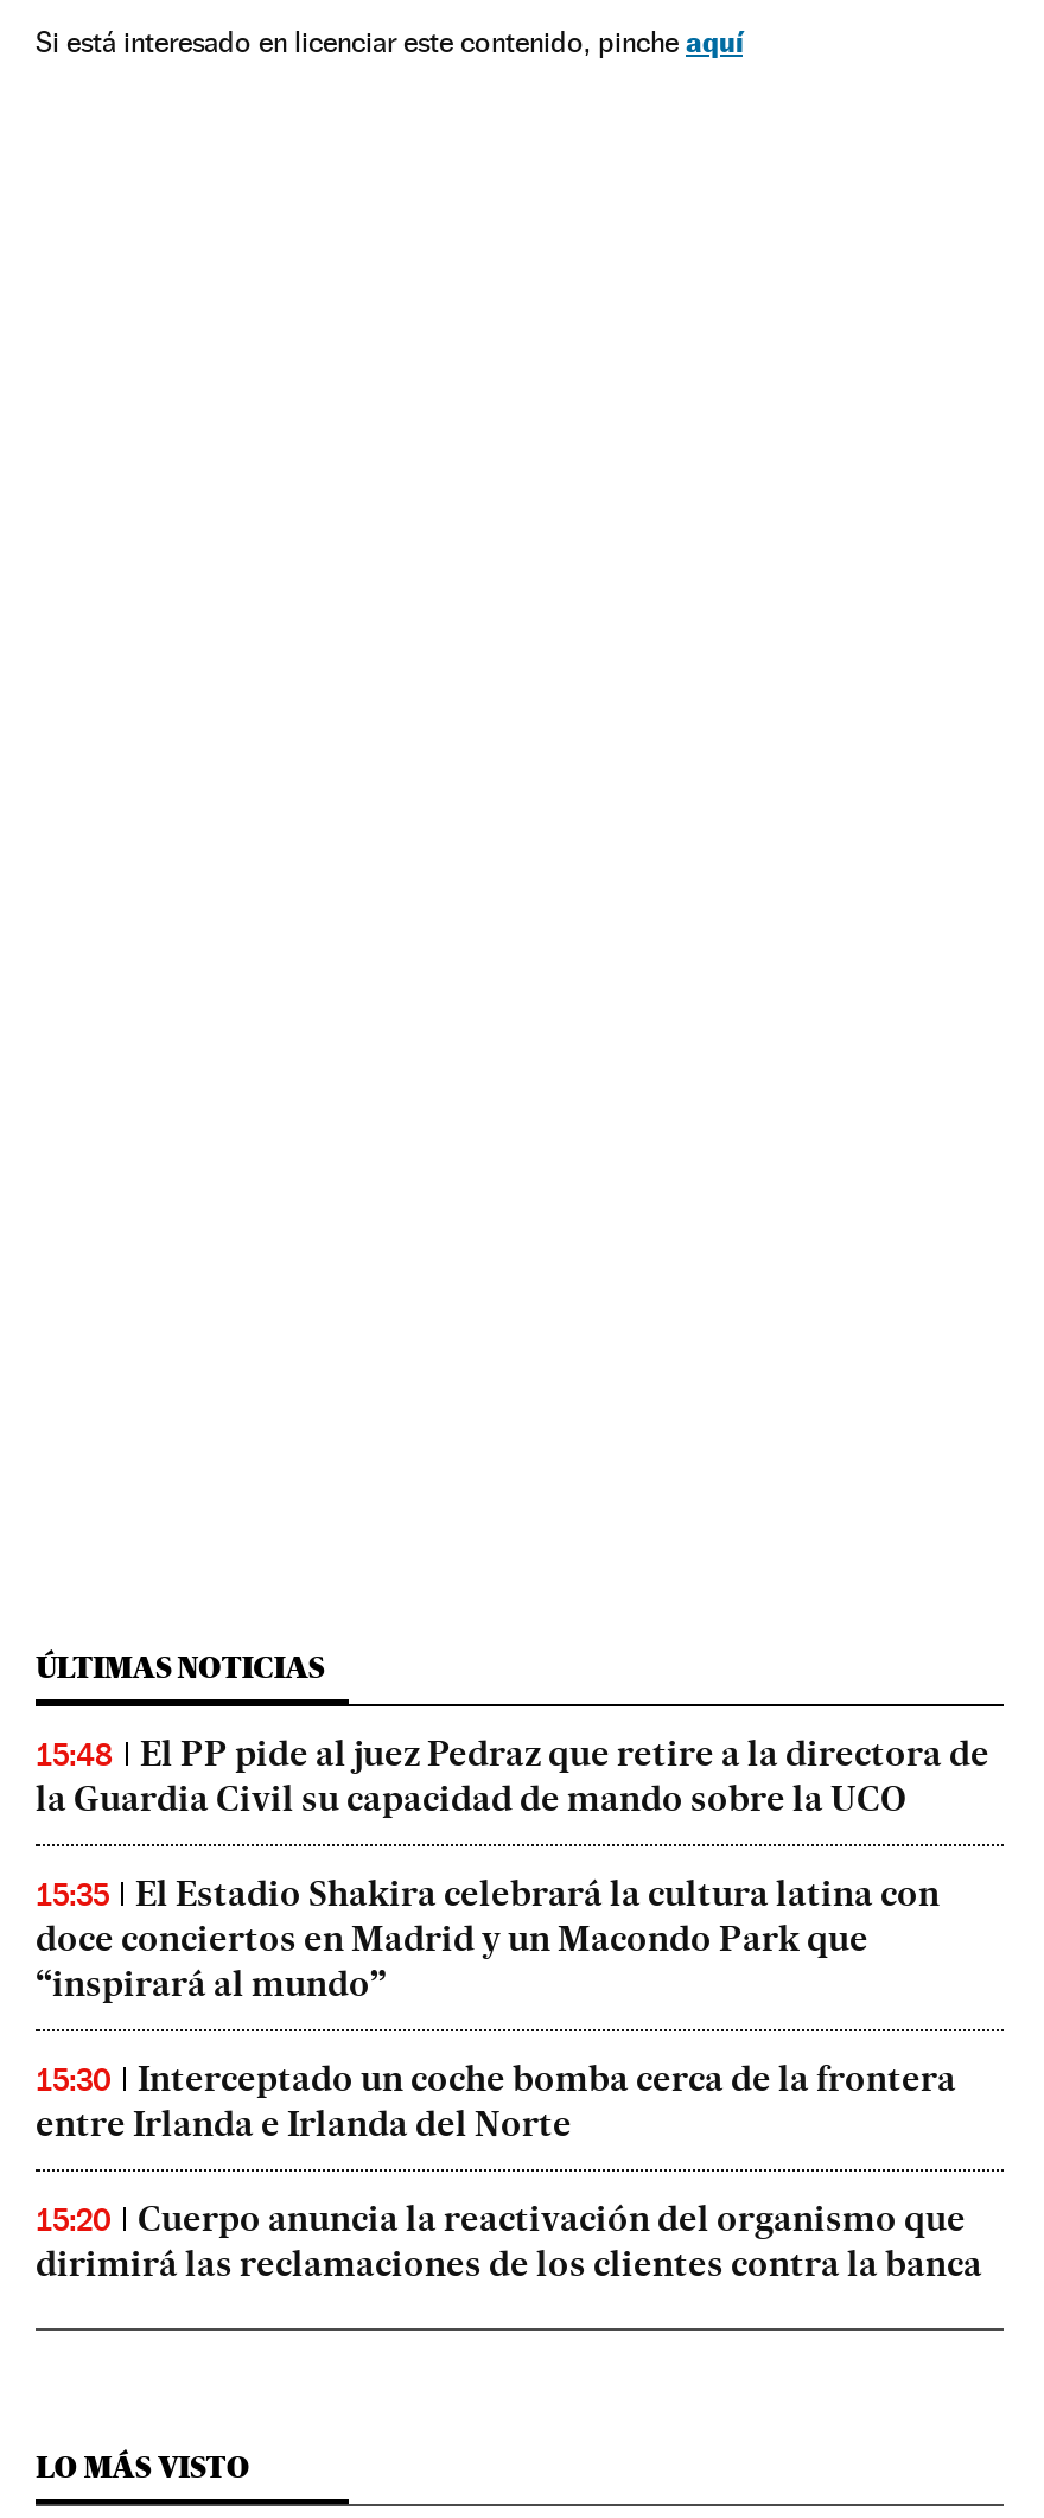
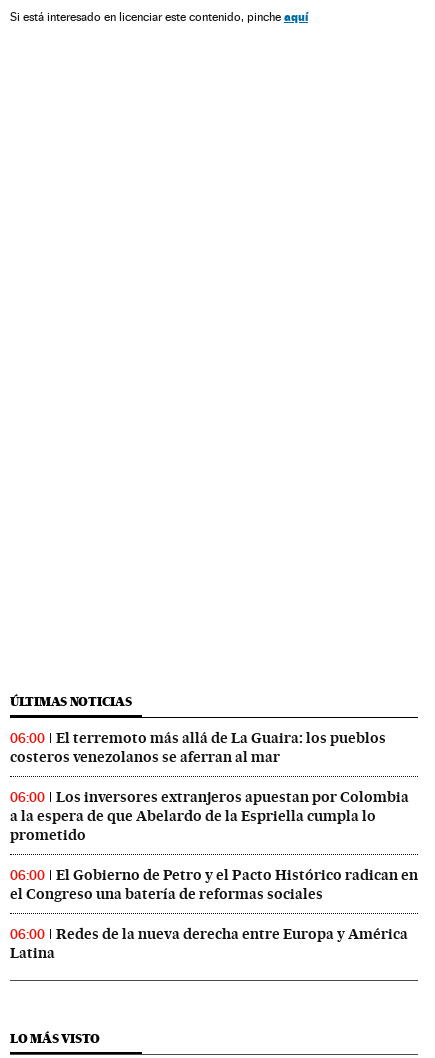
[36,1731,989,1819] 15:48 | El PP pide al juez Pedraz que retire a la directora de | la Guardia Civil su capacidad de mando sobre la UCO -> [10,728,386,765] 06:00 | El terremoto más allá de La Guaira: los pueblos | costeros venezolanos se aferran al mar
[36,1871,940,2004] 15:35 | El Estadio Shakira celebrará la cultura latina con | doce conciertos en Madrid y un Macondo Park que | “inspirará al mundo” -> [10,787,409,843] 06:00 | Los inversores extranjeros apuestan por Colombia | a la espera de que Abelardo de la Espriella cumpla lo | prometido
[36,2056,956,2144] 15:30 | Interceptado un coche bomba cerca de la frontera | entre Irlanda e Irlanda del Norte -> [10,865,418,902] 06:00 | El Gobierno de Petro y el Pacto Histórico radican en | el Congreso una batería de reformas sociales
[36,2196,982,2284] 15:20 | Cuerpo anuncia la reactivación del organismo que | dirimirá las reclamaciones de los clientes contra la banca -> [10,924,408,961] 06:00 | Redes de la nueva derecha entre Europa y América | Latina

